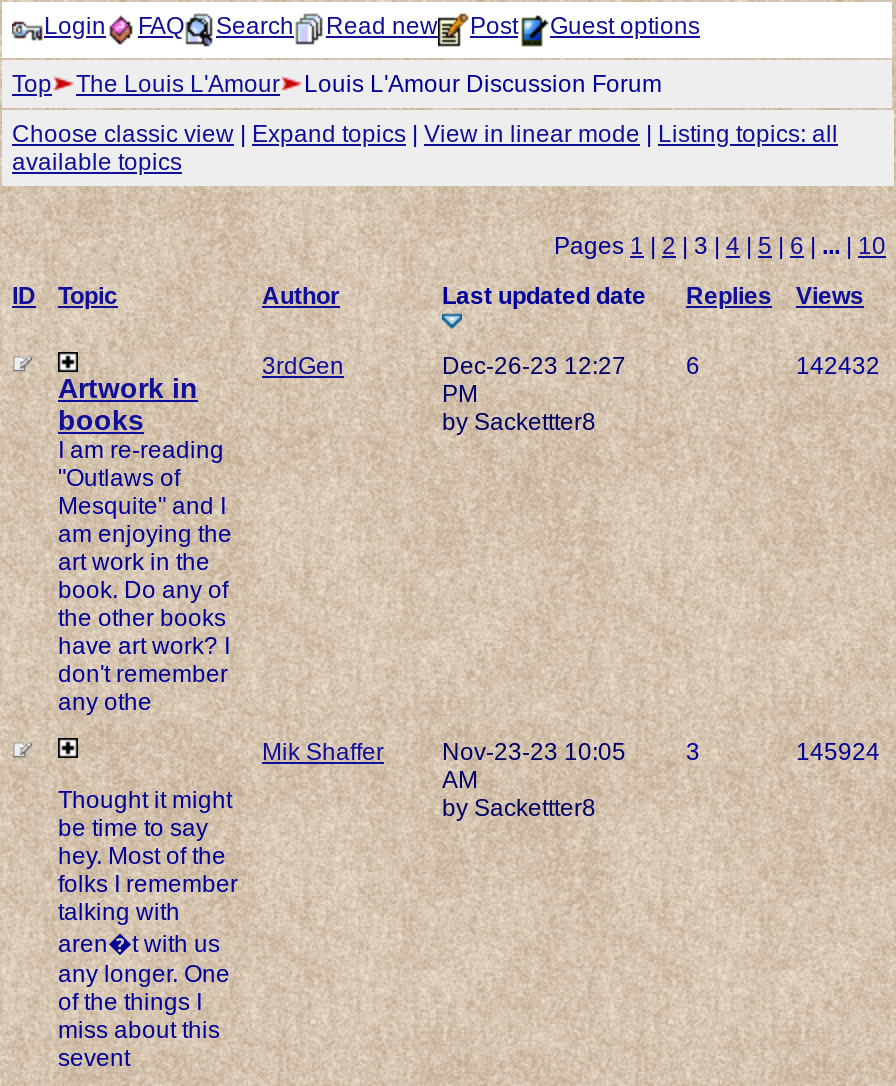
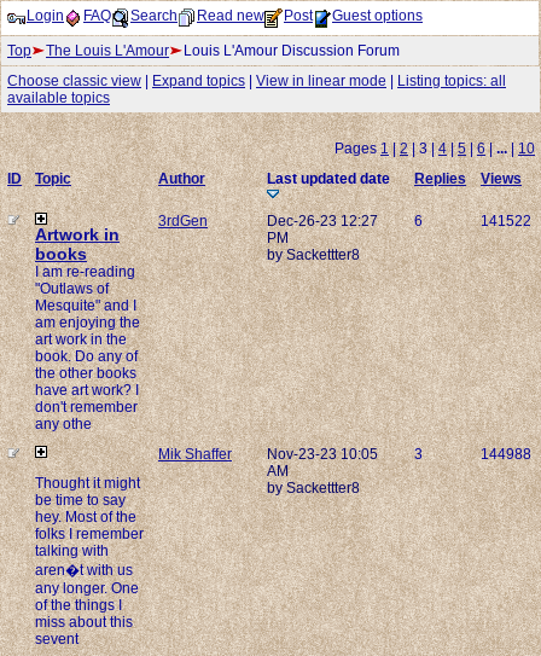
[796,352,880,380] 142432 -> [481,213,531,230] 141522
[796,738,880,766] 145924 -> [481,446,531,463] 144988

